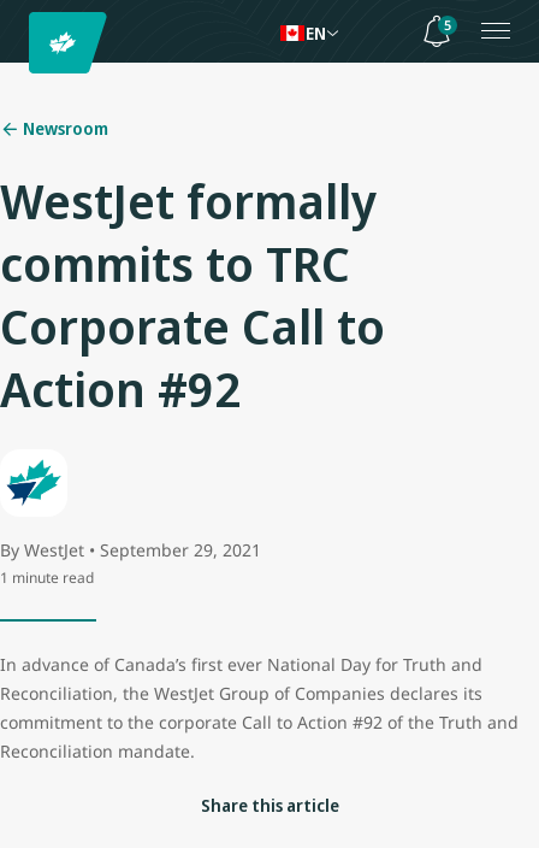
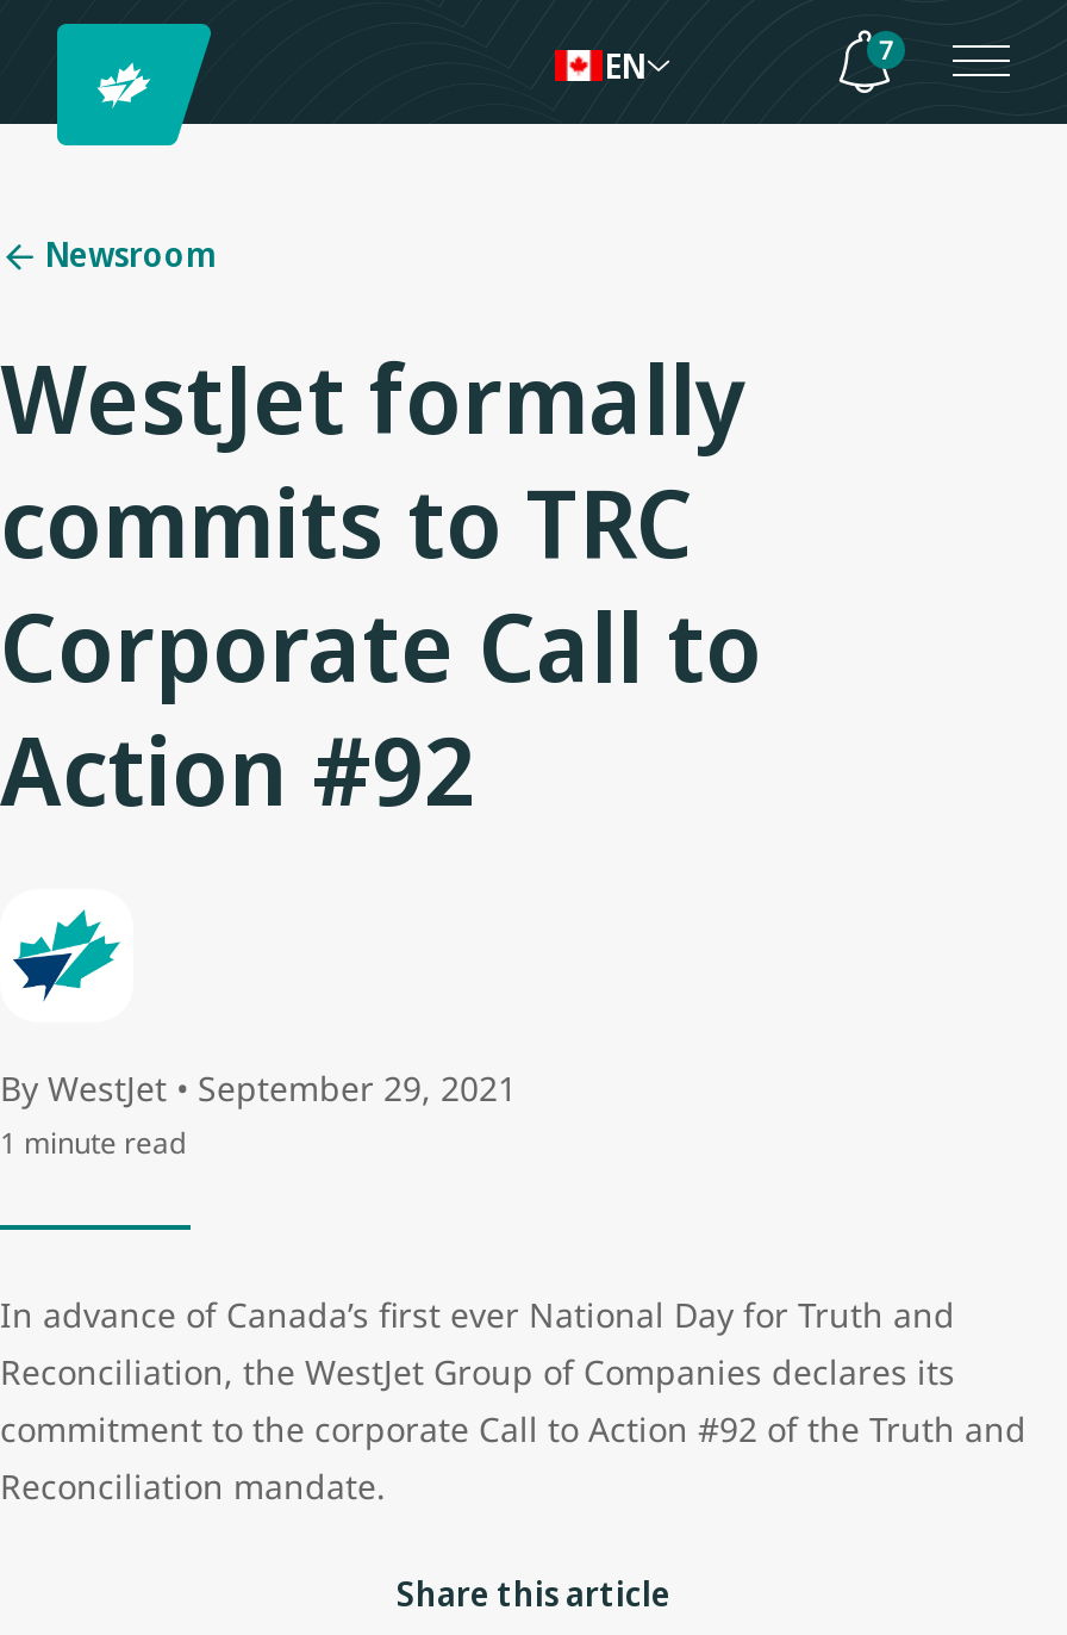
[444,15,451,33] 5 -> [879,30,893,66] 7

